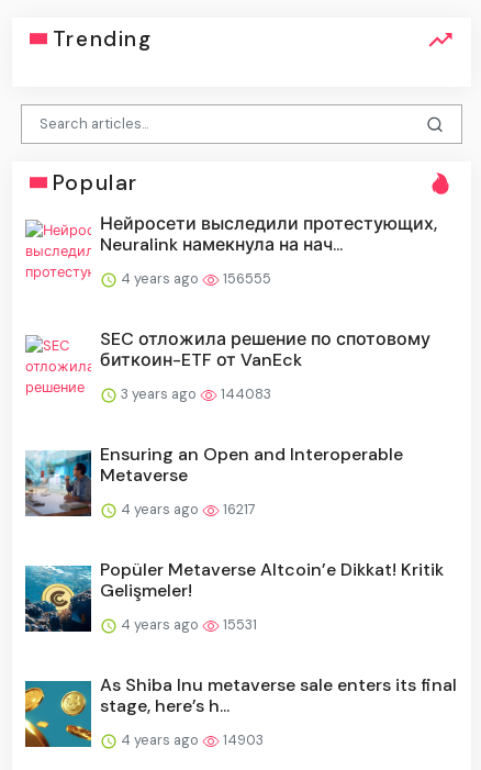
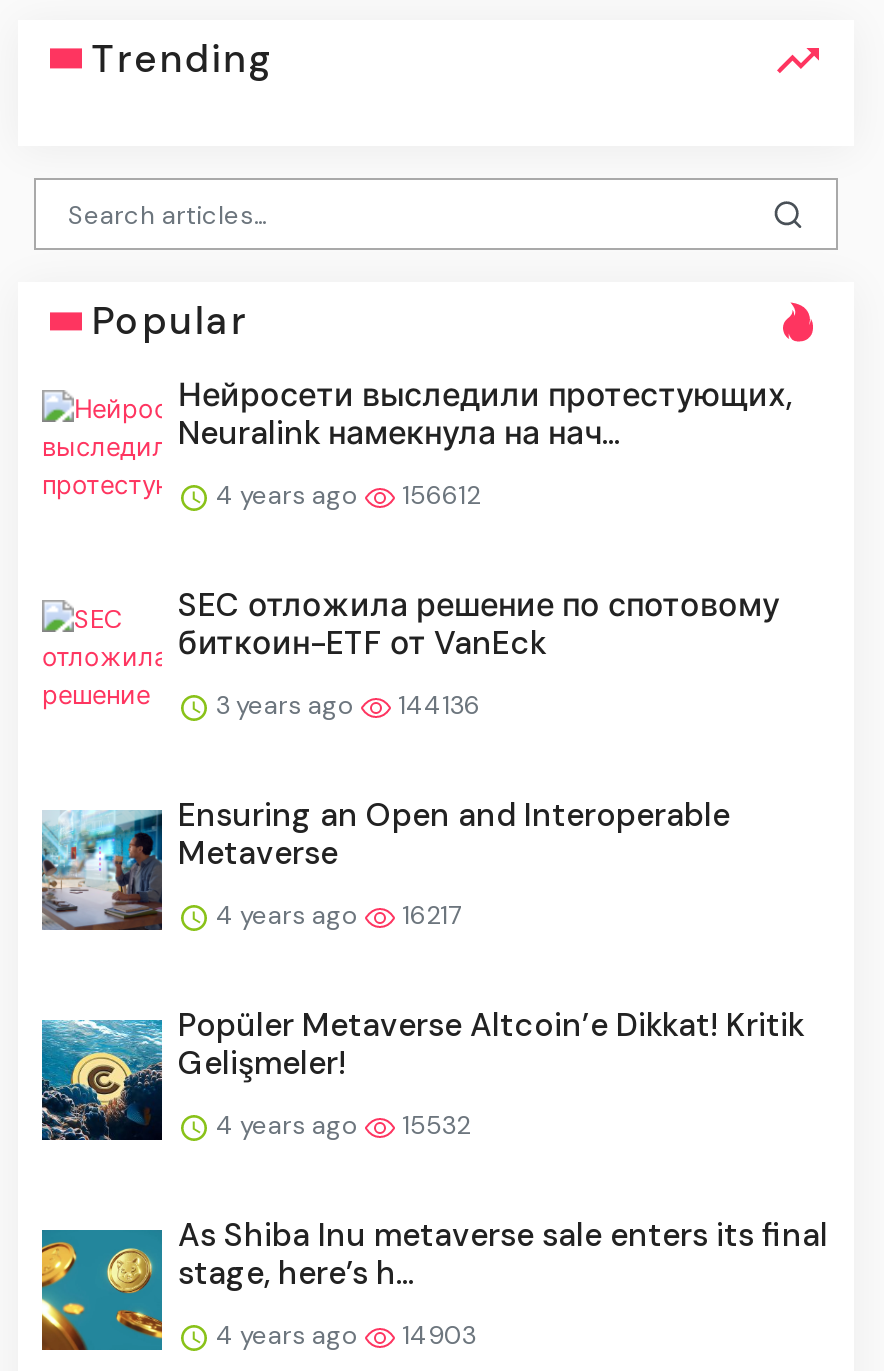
[118,269,271,288] 4 years ago 156555 -> [210,478,480,512] 4 years ago 156612
[118,384,271,403] 3 years ago 144083 -> [210,688,480,722] 3 years ago 144136
[118,615,257,634] 4 years ago 15531 -> [210,1108,470,1142] 4 years ago 15532

